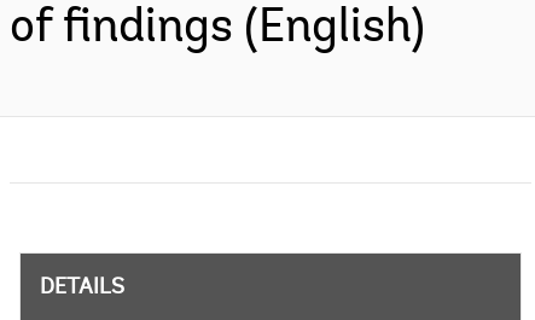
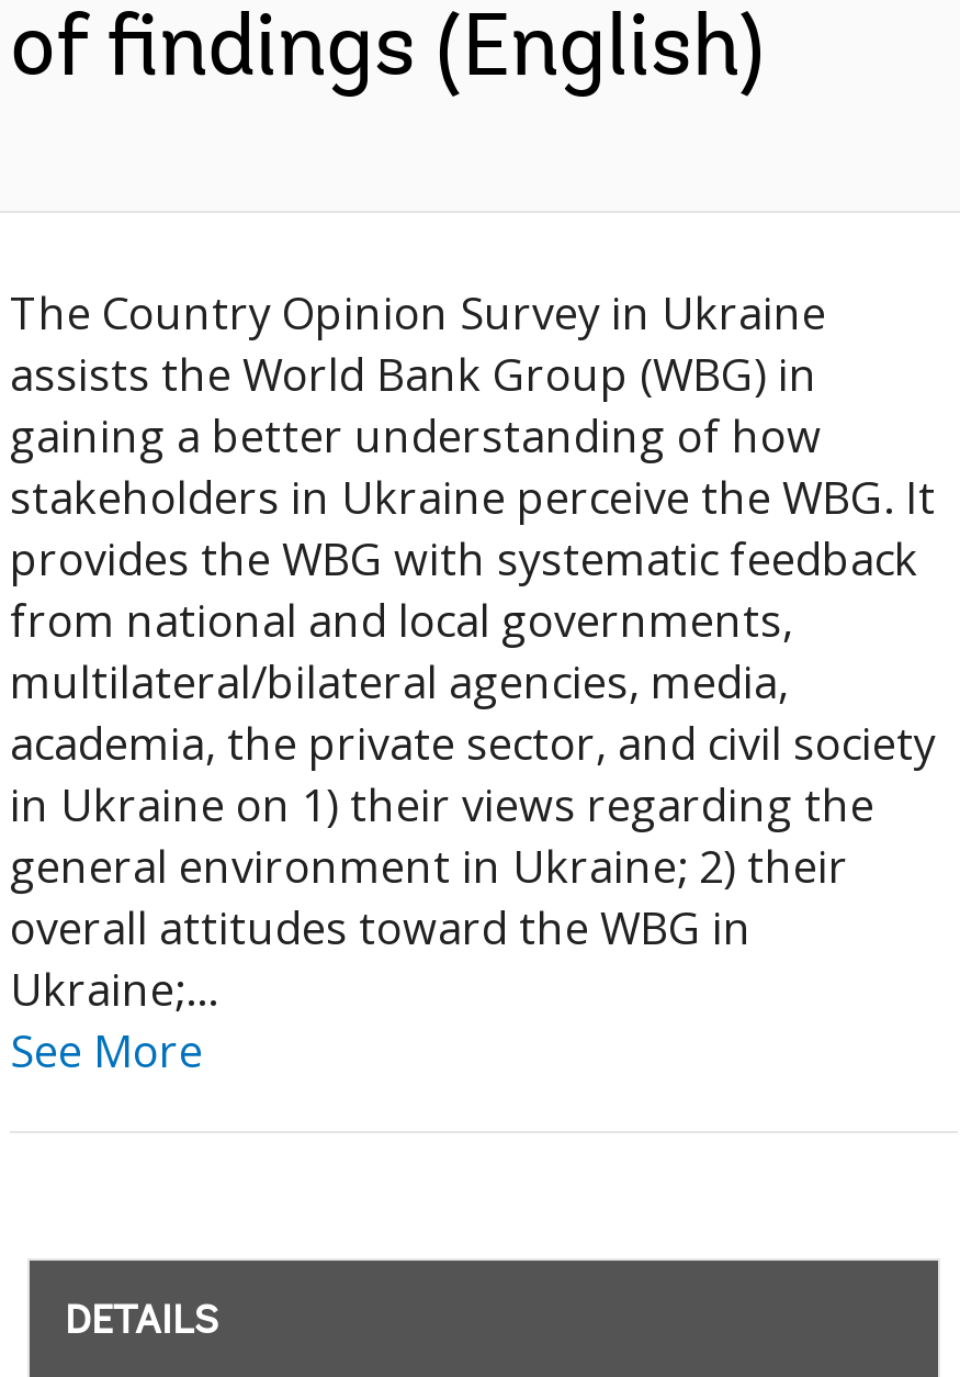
none -> [10,283,936,1081] The Country Opinion Survey in Ukraine | assists the World Bank Group (WBG) in | gaining a better understanding of how | stakeholders in Ukraine perceive the WBG. It | provides the WBG with systematic feedback | from national and local governments, | multilateral/bilateral agencies, media, | academia, the private sector, and civil society | in Ukraine on 1) their views regarding the | general environment in Ukraine; 2) their | overall attitudes toward the WBG in | Ukraine;... | See More

